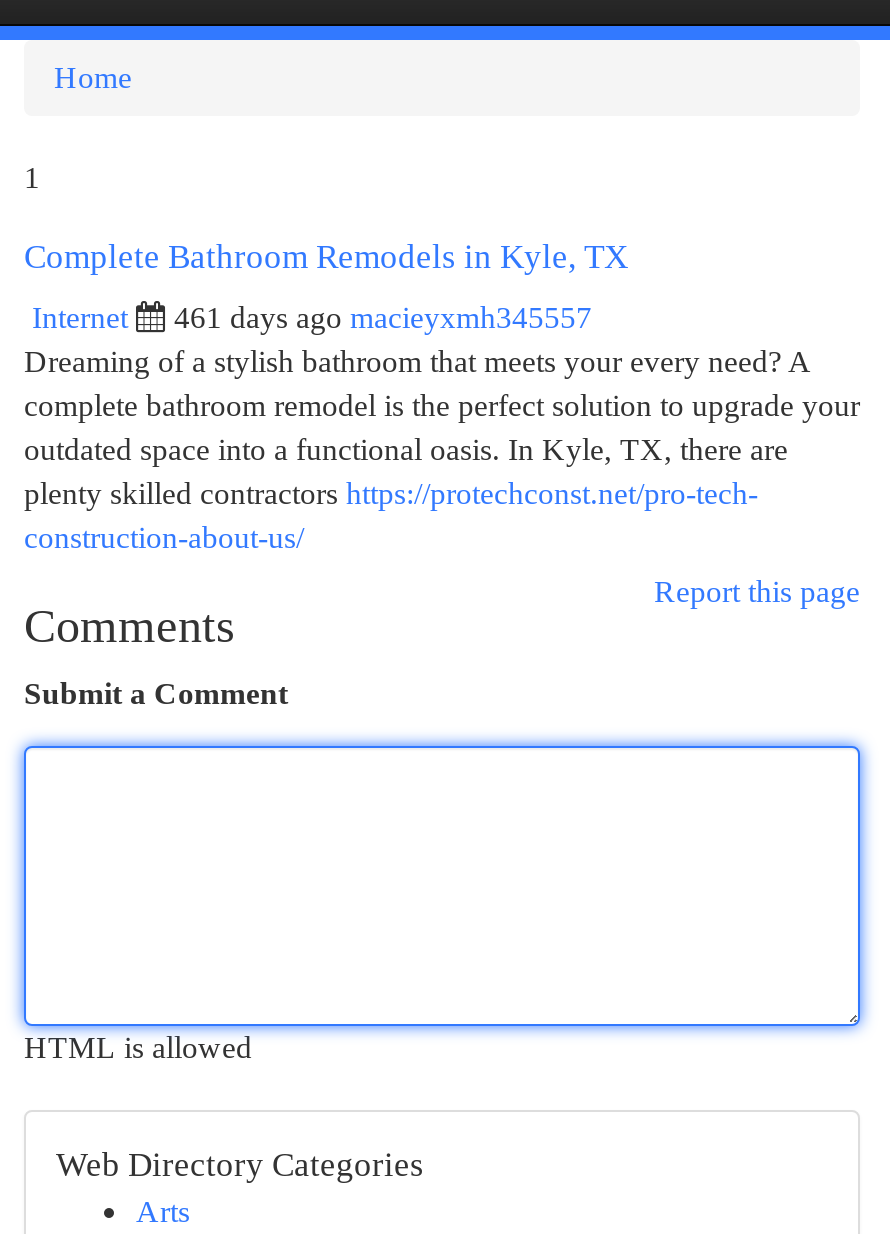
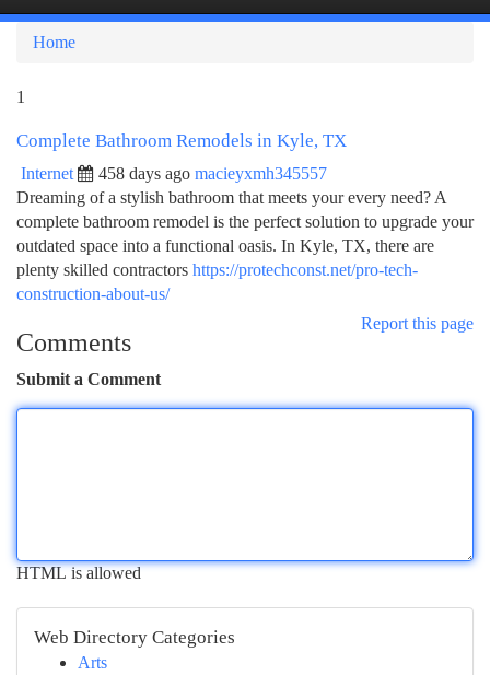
[174,300,592,334] 461 days ago macieyxmh345557 -> [98,164,327,183] 458 days ago macieyxmh345557

